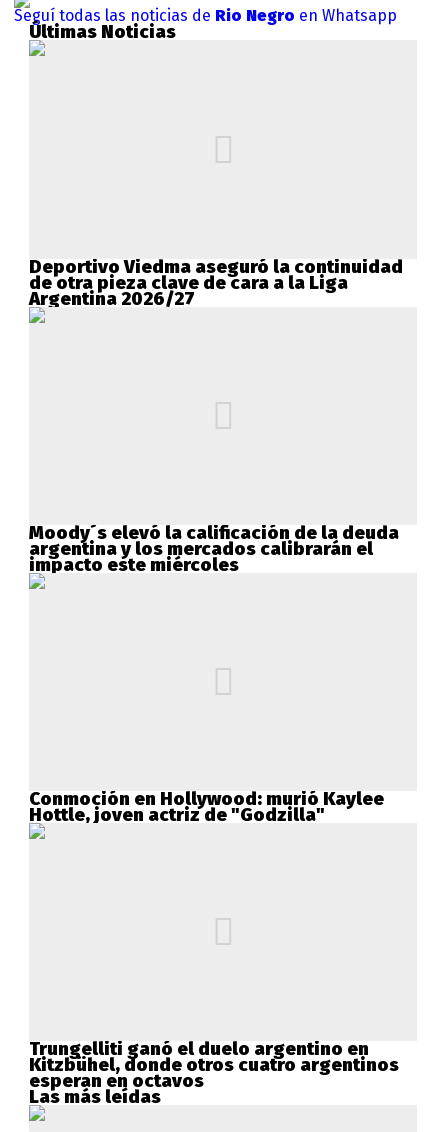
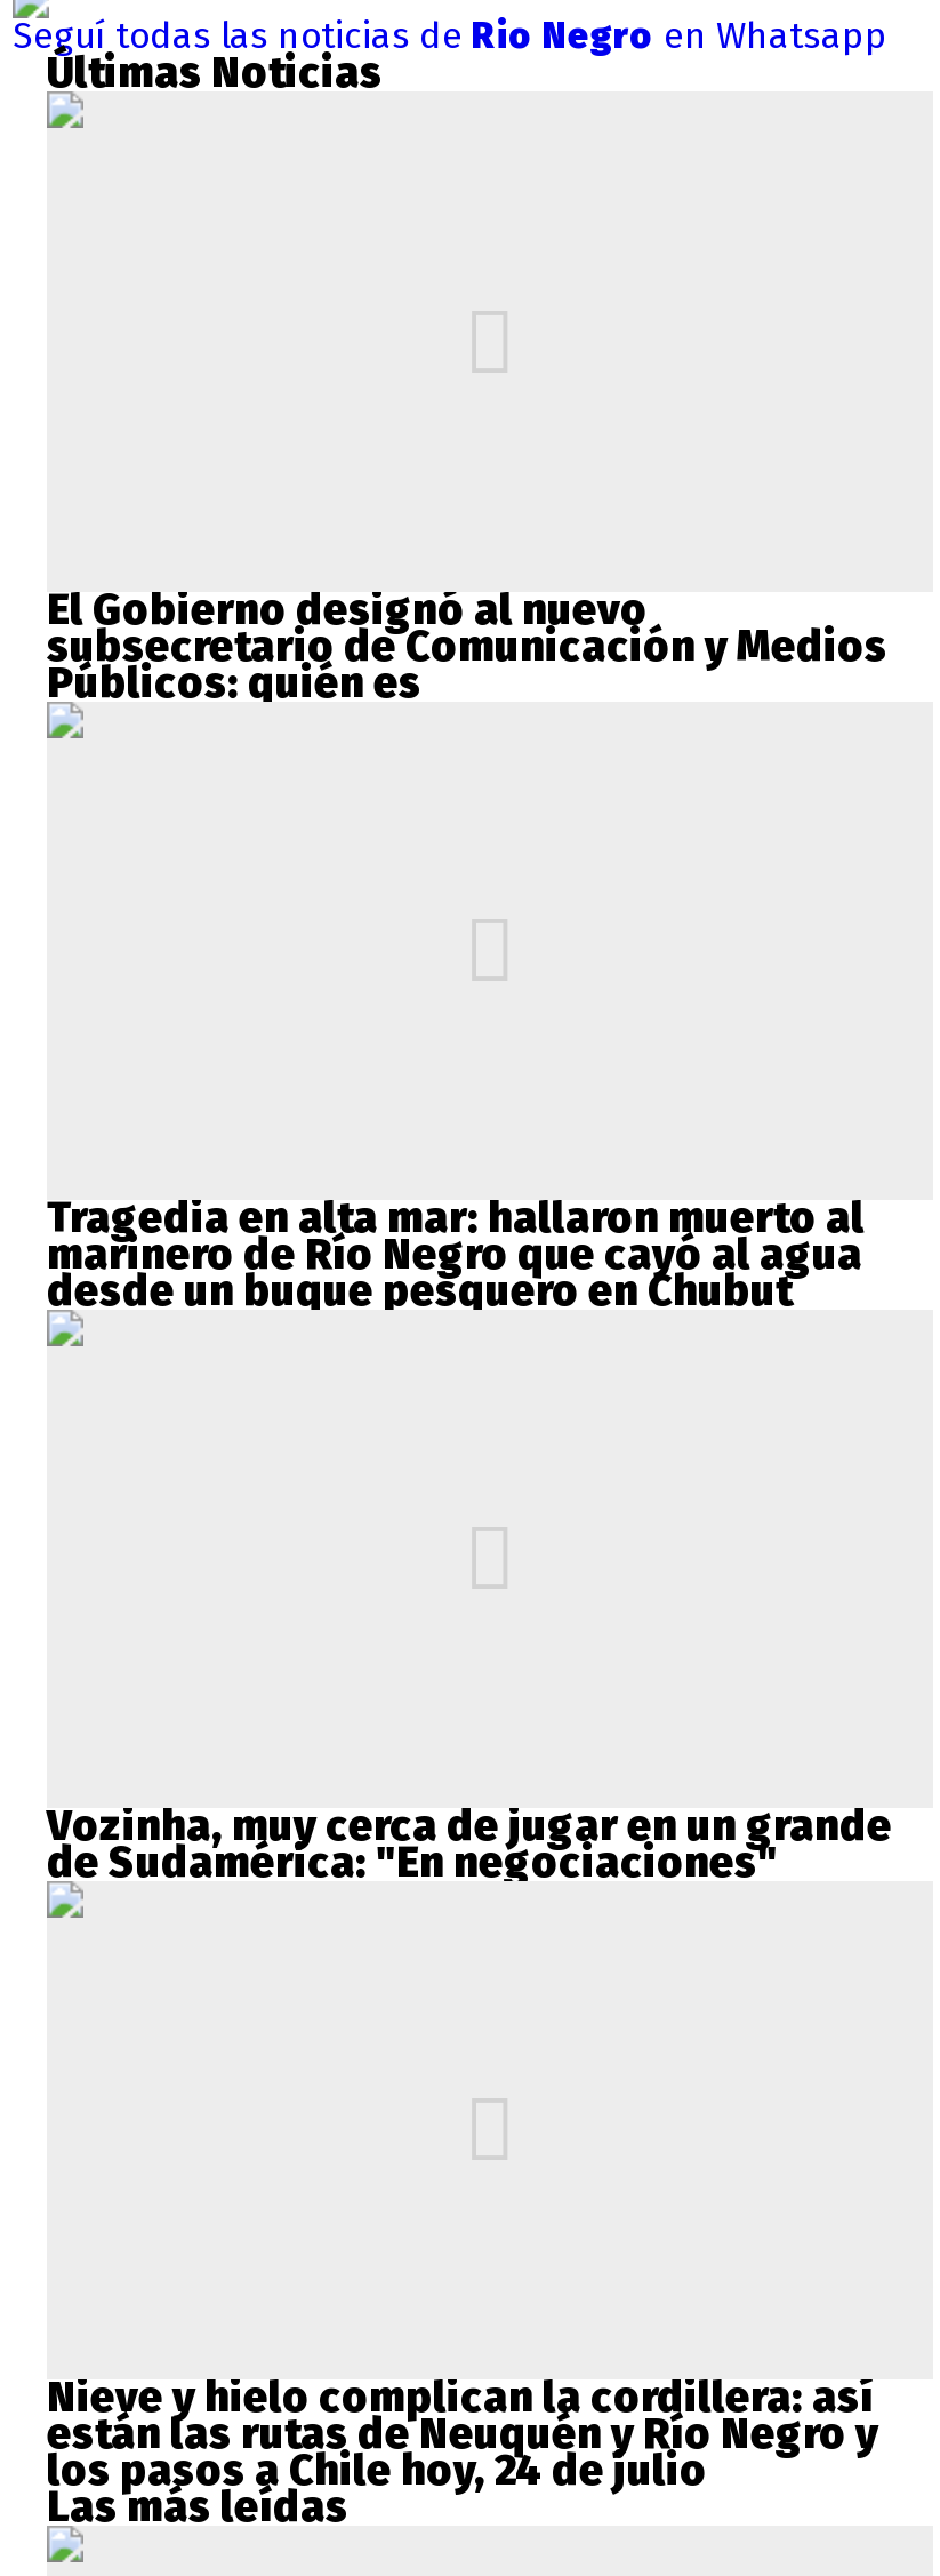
[29,256,403,310] Deportivo Viedma aseguró la continuidad | de otra pieza clave de cara a la Liga | Argentina 2026/27 -> [47,584,887,708] El Gobierno designó al nuevo | subsecretario de Comunicación y Medios | Públicos: quién es
[29,522,399,576] Moody´s elevó la calificación de la deuda | argentina y los mercados calibrarán el | impacto este miércoles -> [47,1193,865,1316] Tragedia en alta mar: hallaron muerto al | marinero de Río Negro que cayó al agua | desde un buque pesquero en Chubut
[29,788,384,826] Conmoción en Hollywood: murió Kaylee | Hottle, joven actriz de "Godzilla" -> [47,1801,892,1888] Vozinha, muy cerca de jugar en un grande | de Sudamérica: "En negociaciones"
[29,1038,399,1092] Trungelliti ganó el duelo argentino en | Kitzbühel, donde otros cuatro argentinos | esperan en octavos -> [47,2373,878,2497] Nieve y hielo complican la cordillera: así | están las rutas de Neuquén y Río Negro y | los pasos a Chile hoy, 24 de julio

